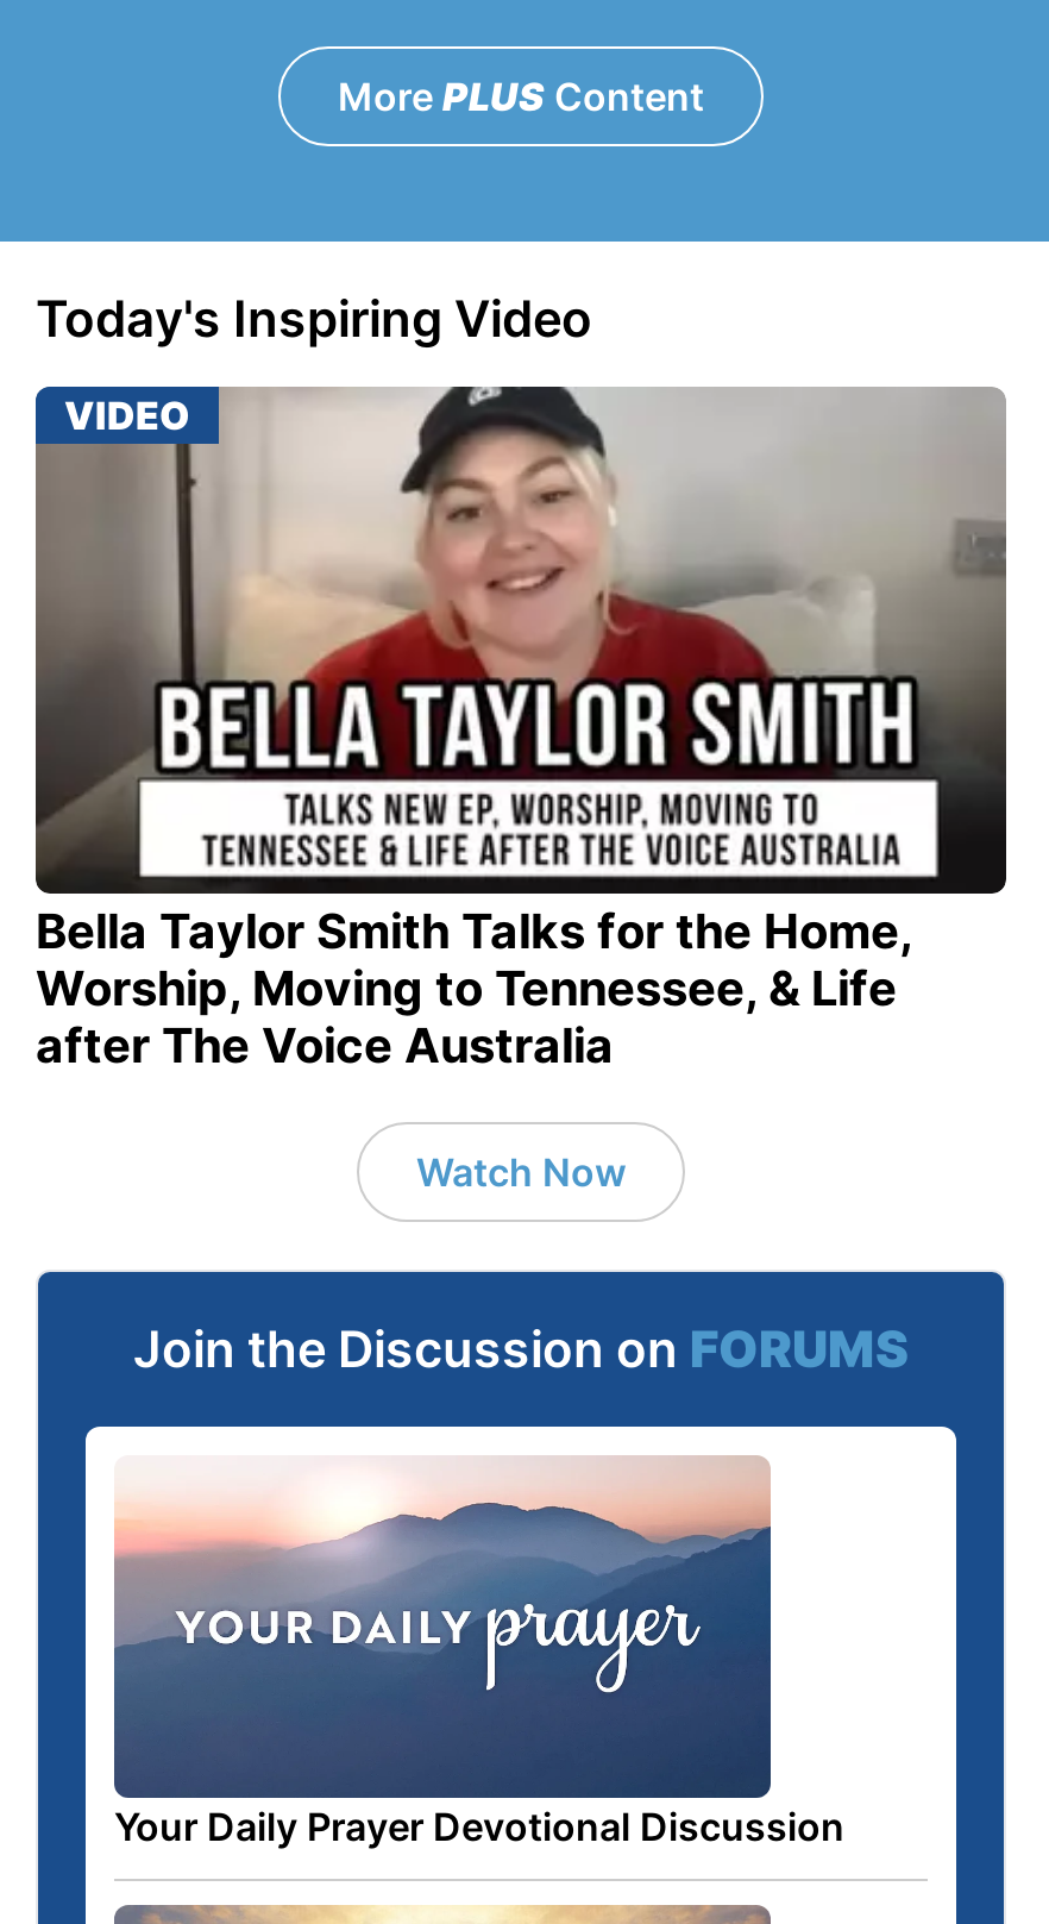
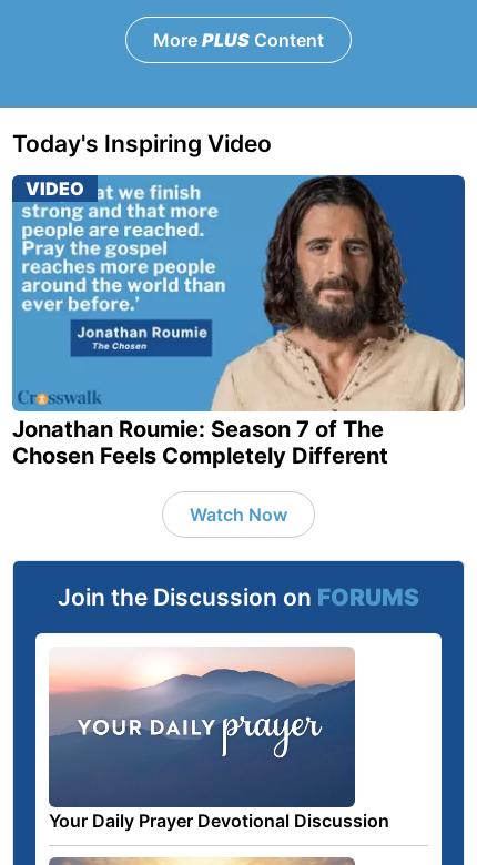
[33,384,1009,1074] [image] | Bella Taylor Smith Talks for the Home, | Worship, Moving to Tennessee, & Life | after The Voice Australia -> [11,174,466,469] [image] | Jonathan Roumie: Season 7 of The | Chosen Feels Completely Different

